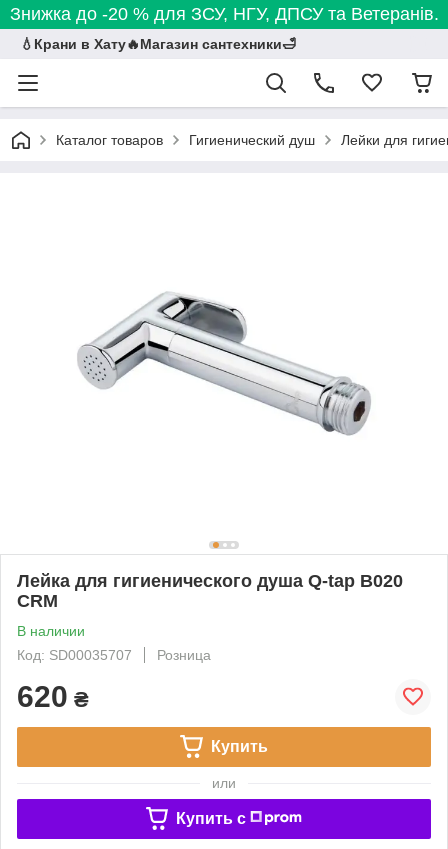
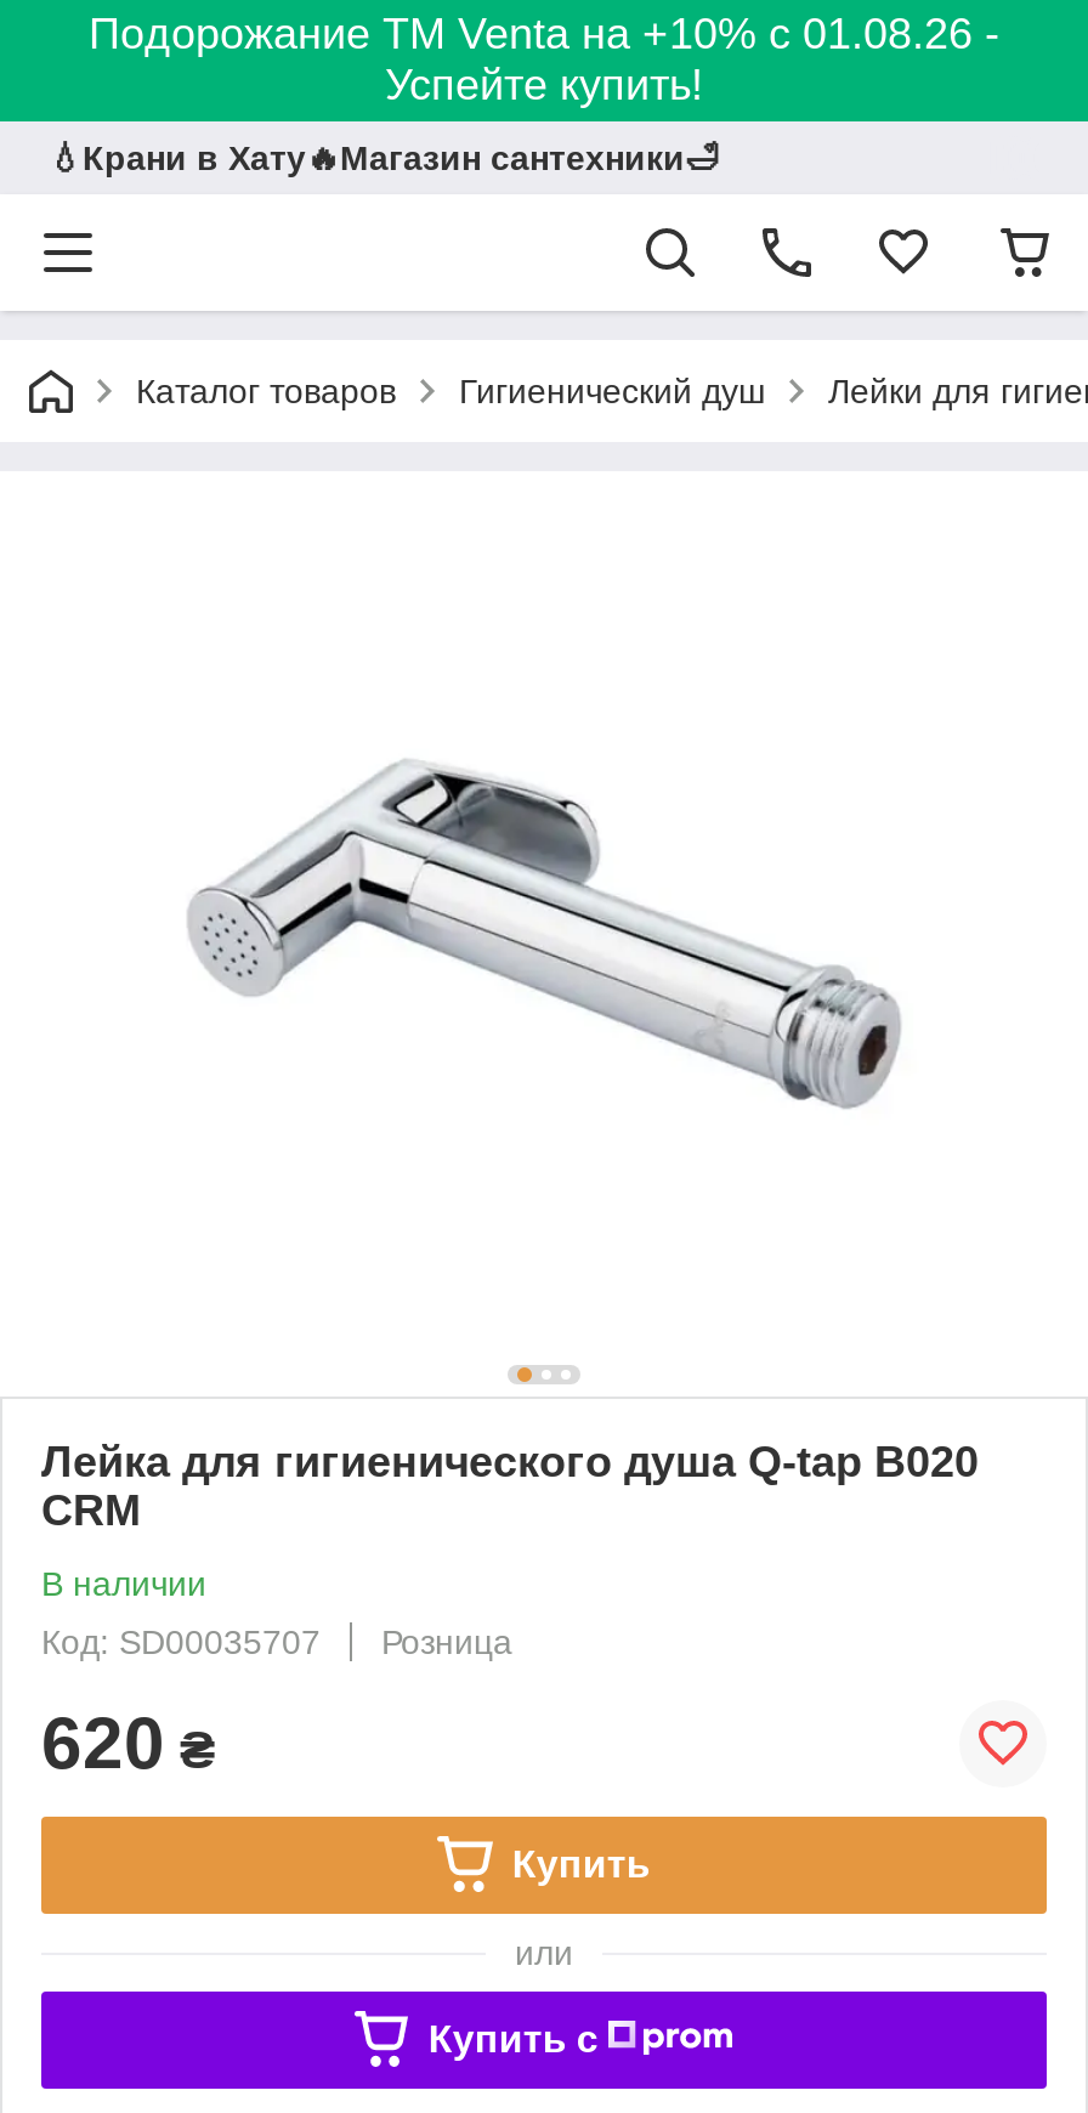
[9,4,438,24] Знижка до -20 % для ЗСУ, НГУ, ДПСУ та Ветеранів. -> [89,10,999,109] Подорожание ТМ Venta на +10% с 01.08.26 - | Успейте купить!

